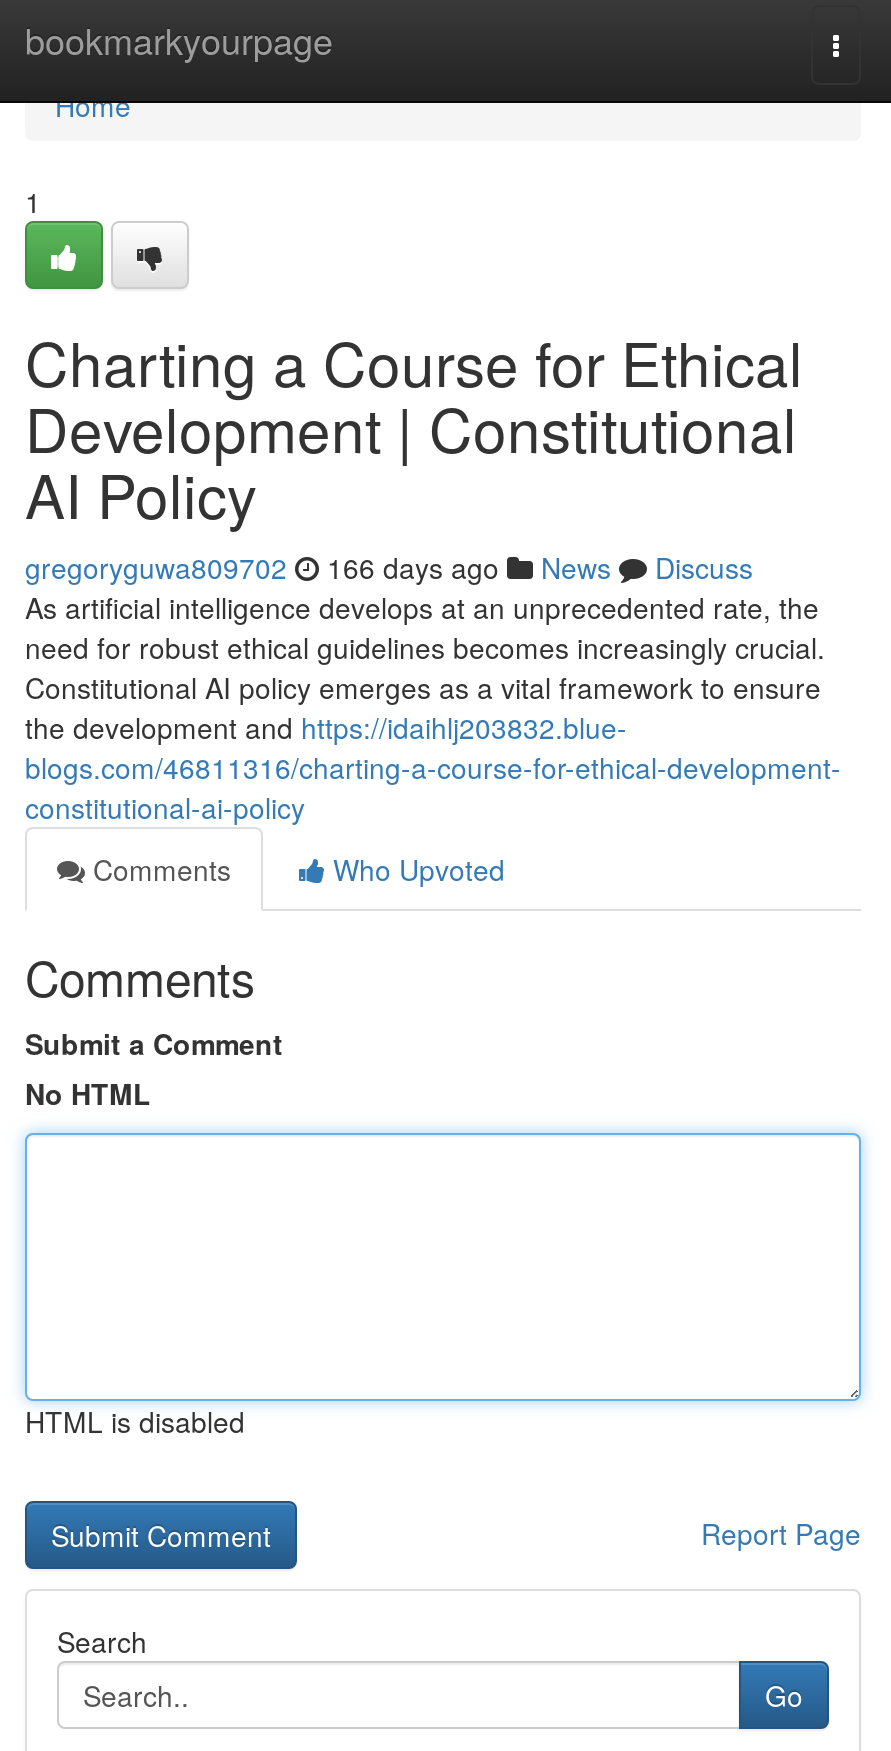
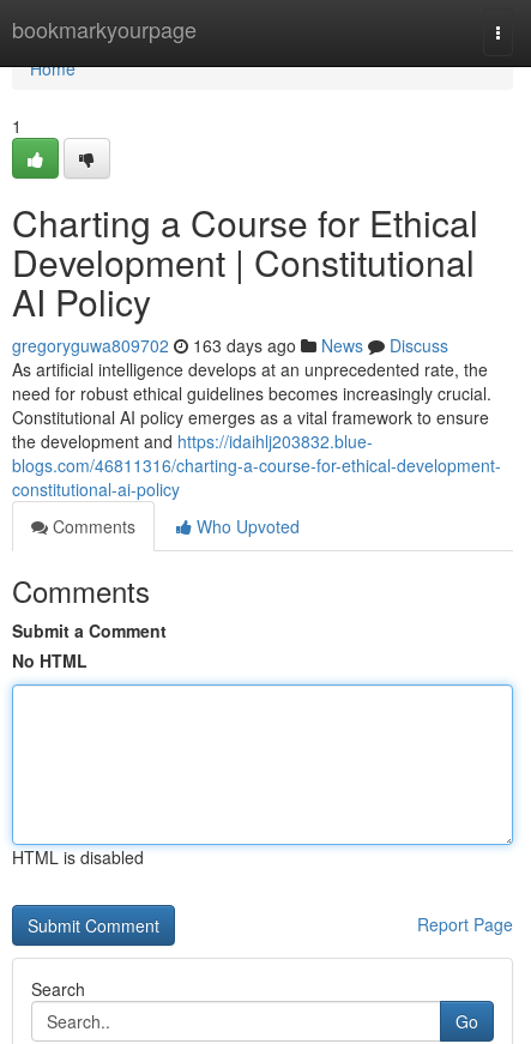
[25,547,753,587] gregoryguwa809702 166 days ago News Discuss -> [12,333,448,357] gregoryguwa809702 163 days ago News Discuss

